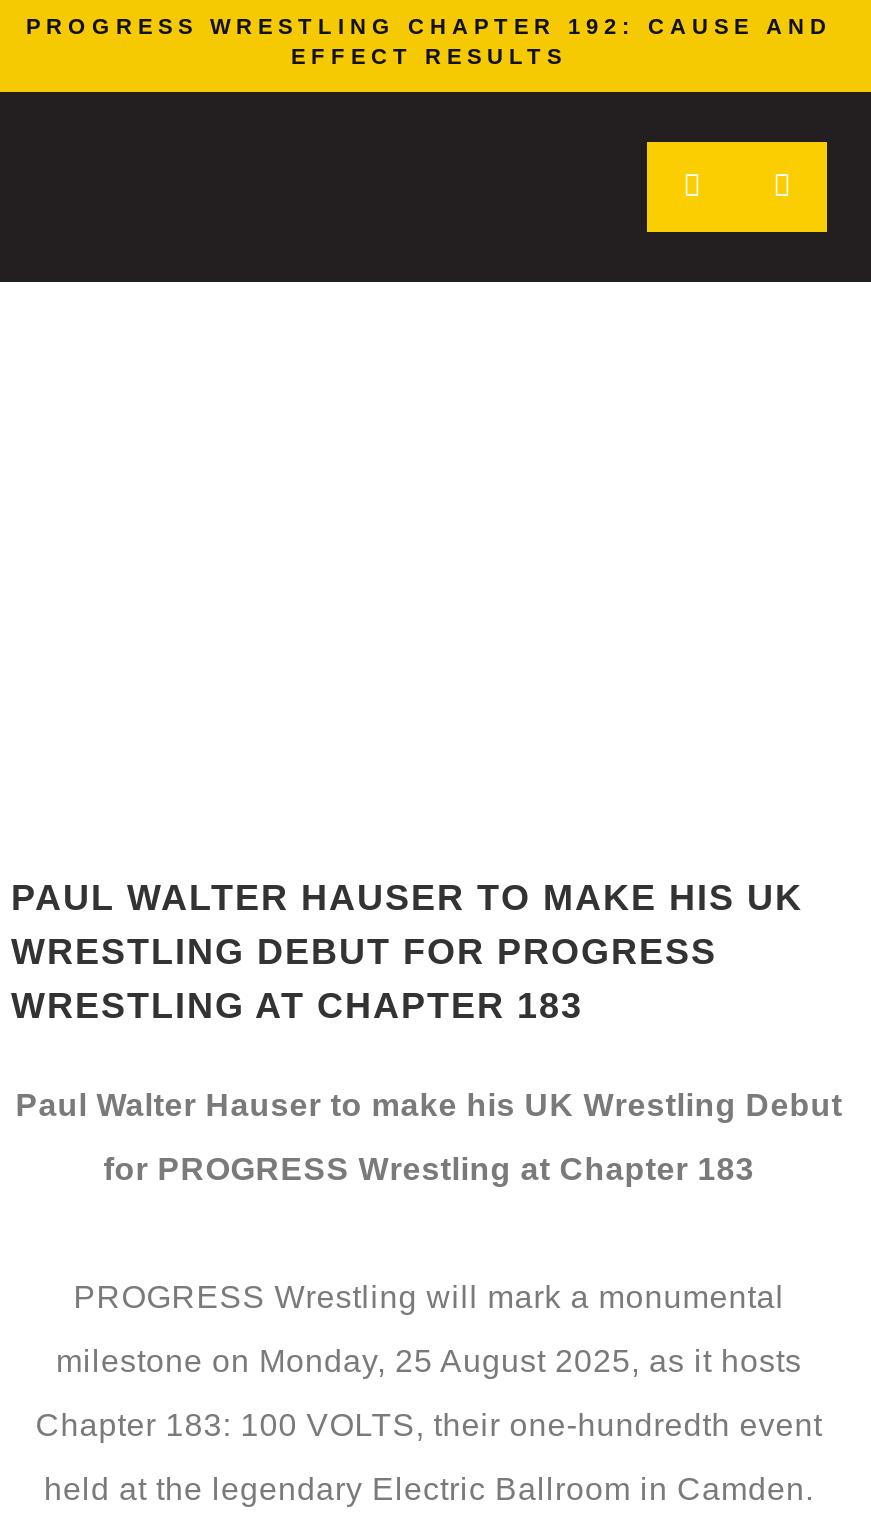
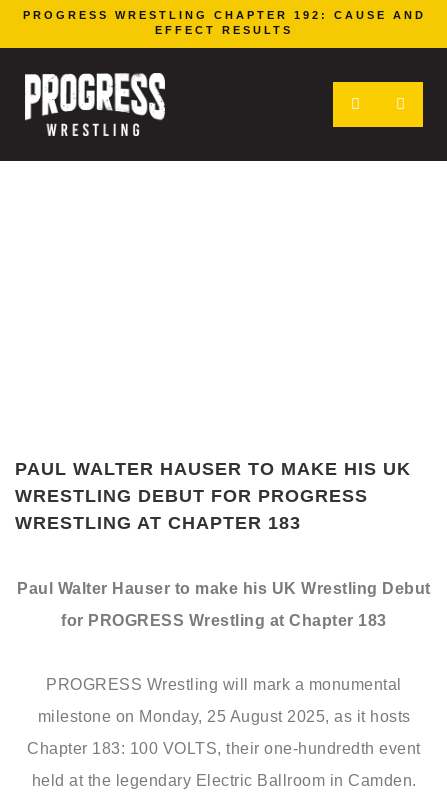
none -> [24,72,166,137] [image]

